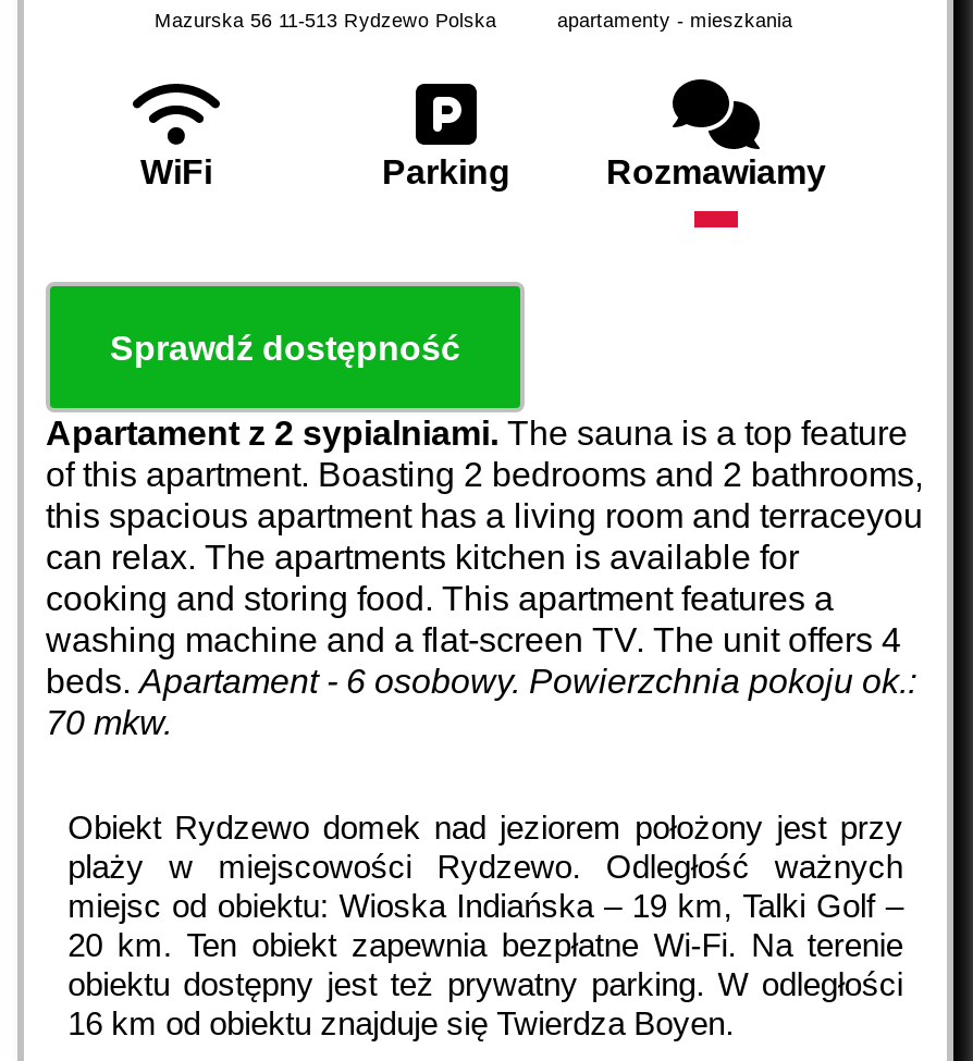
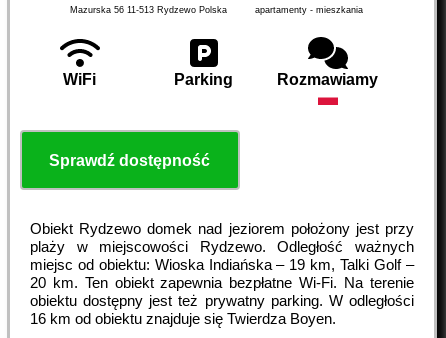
[46,415,923,741] Apartament z 2 sypialniami. The sauna is a top feature | of this apartment. Boasting 2 bedrooms and 2 bathrooms, | this spacious apartment has a living room and terraceyou | can relax. The apartments kitchen is available for | cooking and storing food. This apartment features a | washing machine and a flat-screen TV. The unit offers 4 | beds. Apartament - 6 osobowy. Powierzchnia pokoju ok.: | 70 mkw. -> none

